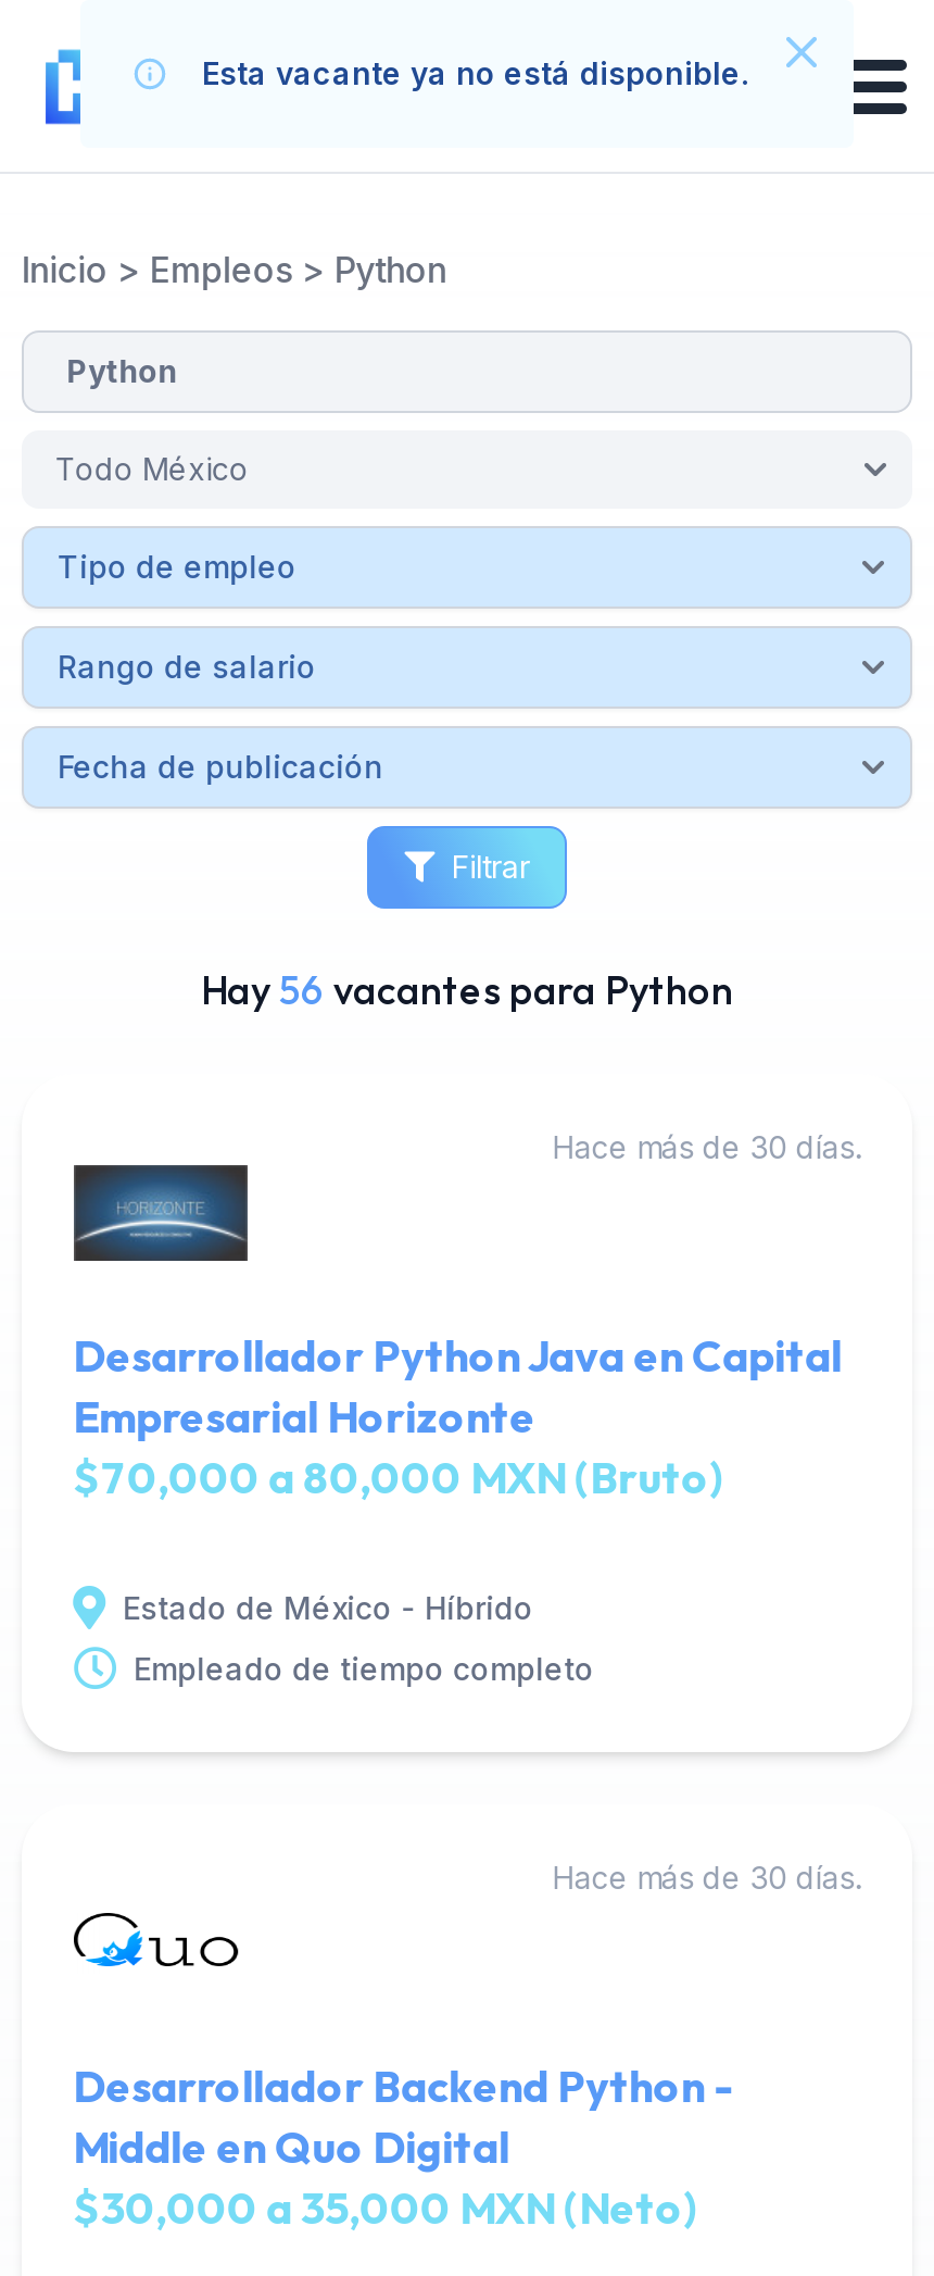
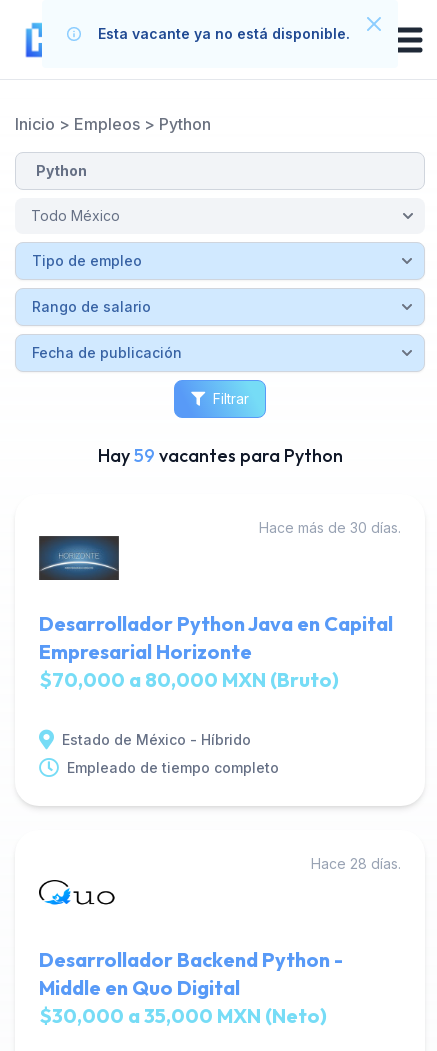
[201,965,733,1015] Hay 56 vacantes para Python -> [97,444,342,467] Hay 59 vacantes para Python
[552,1859,861,1896] Hace más de 30 días. -> [311,855,401,872] Hace 28 días.

